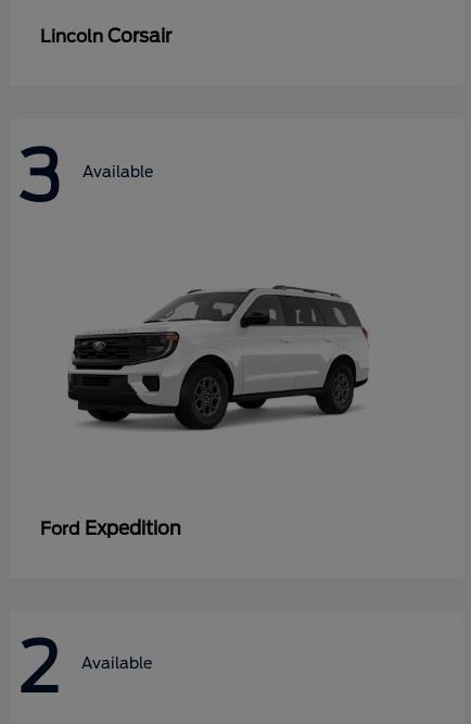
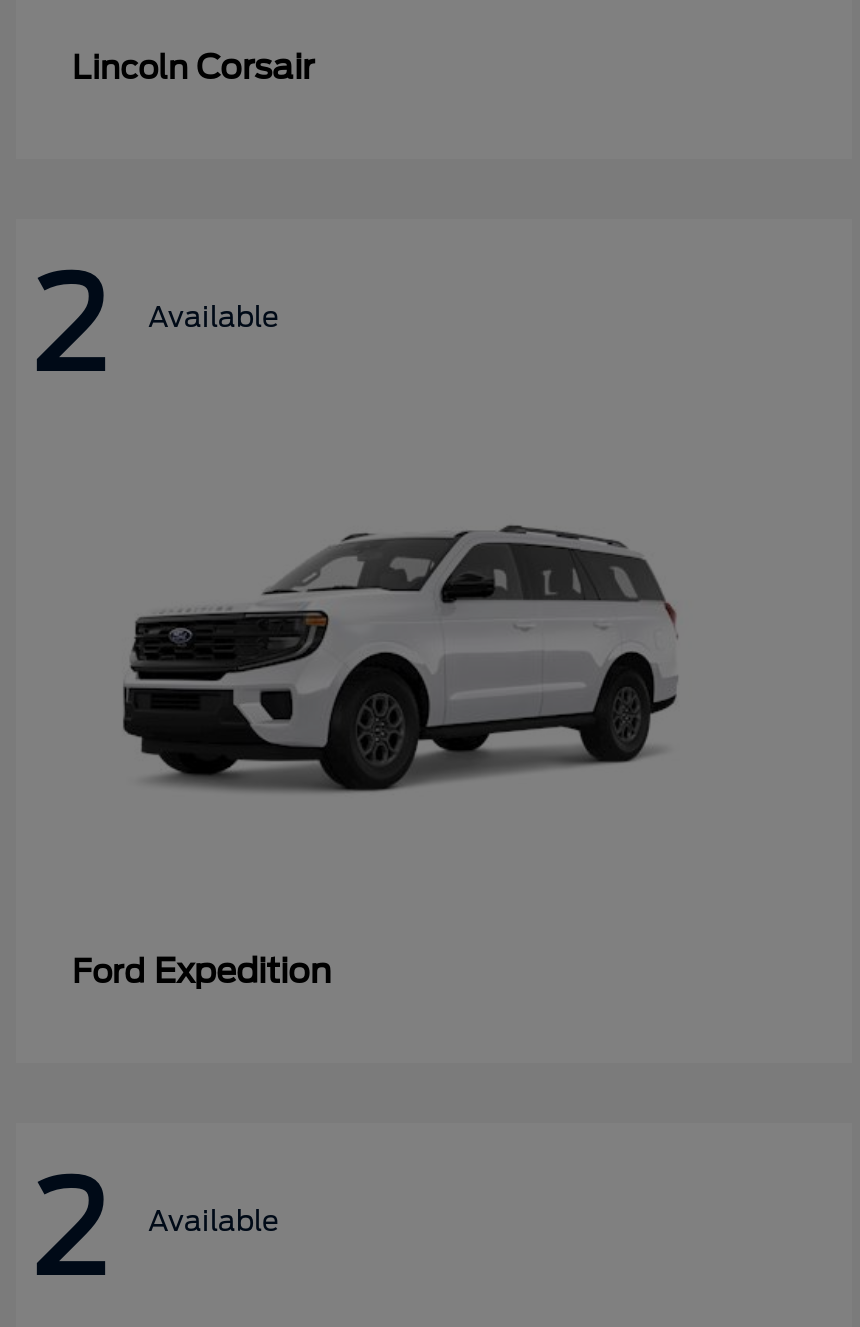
[18,135,153,217] 3 Available -> [32,249,278,401] 2 Available

